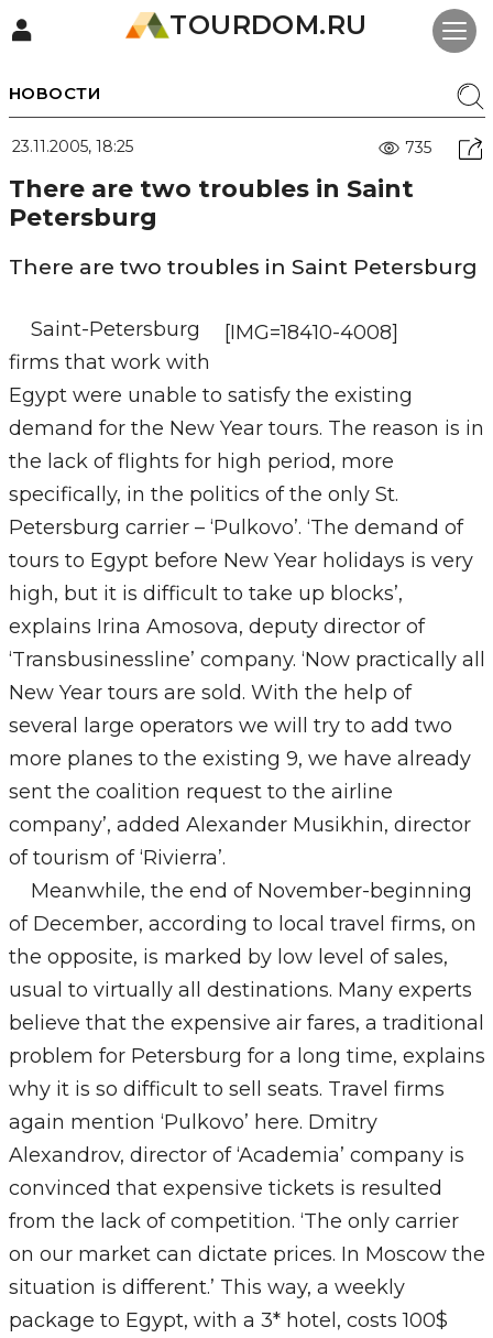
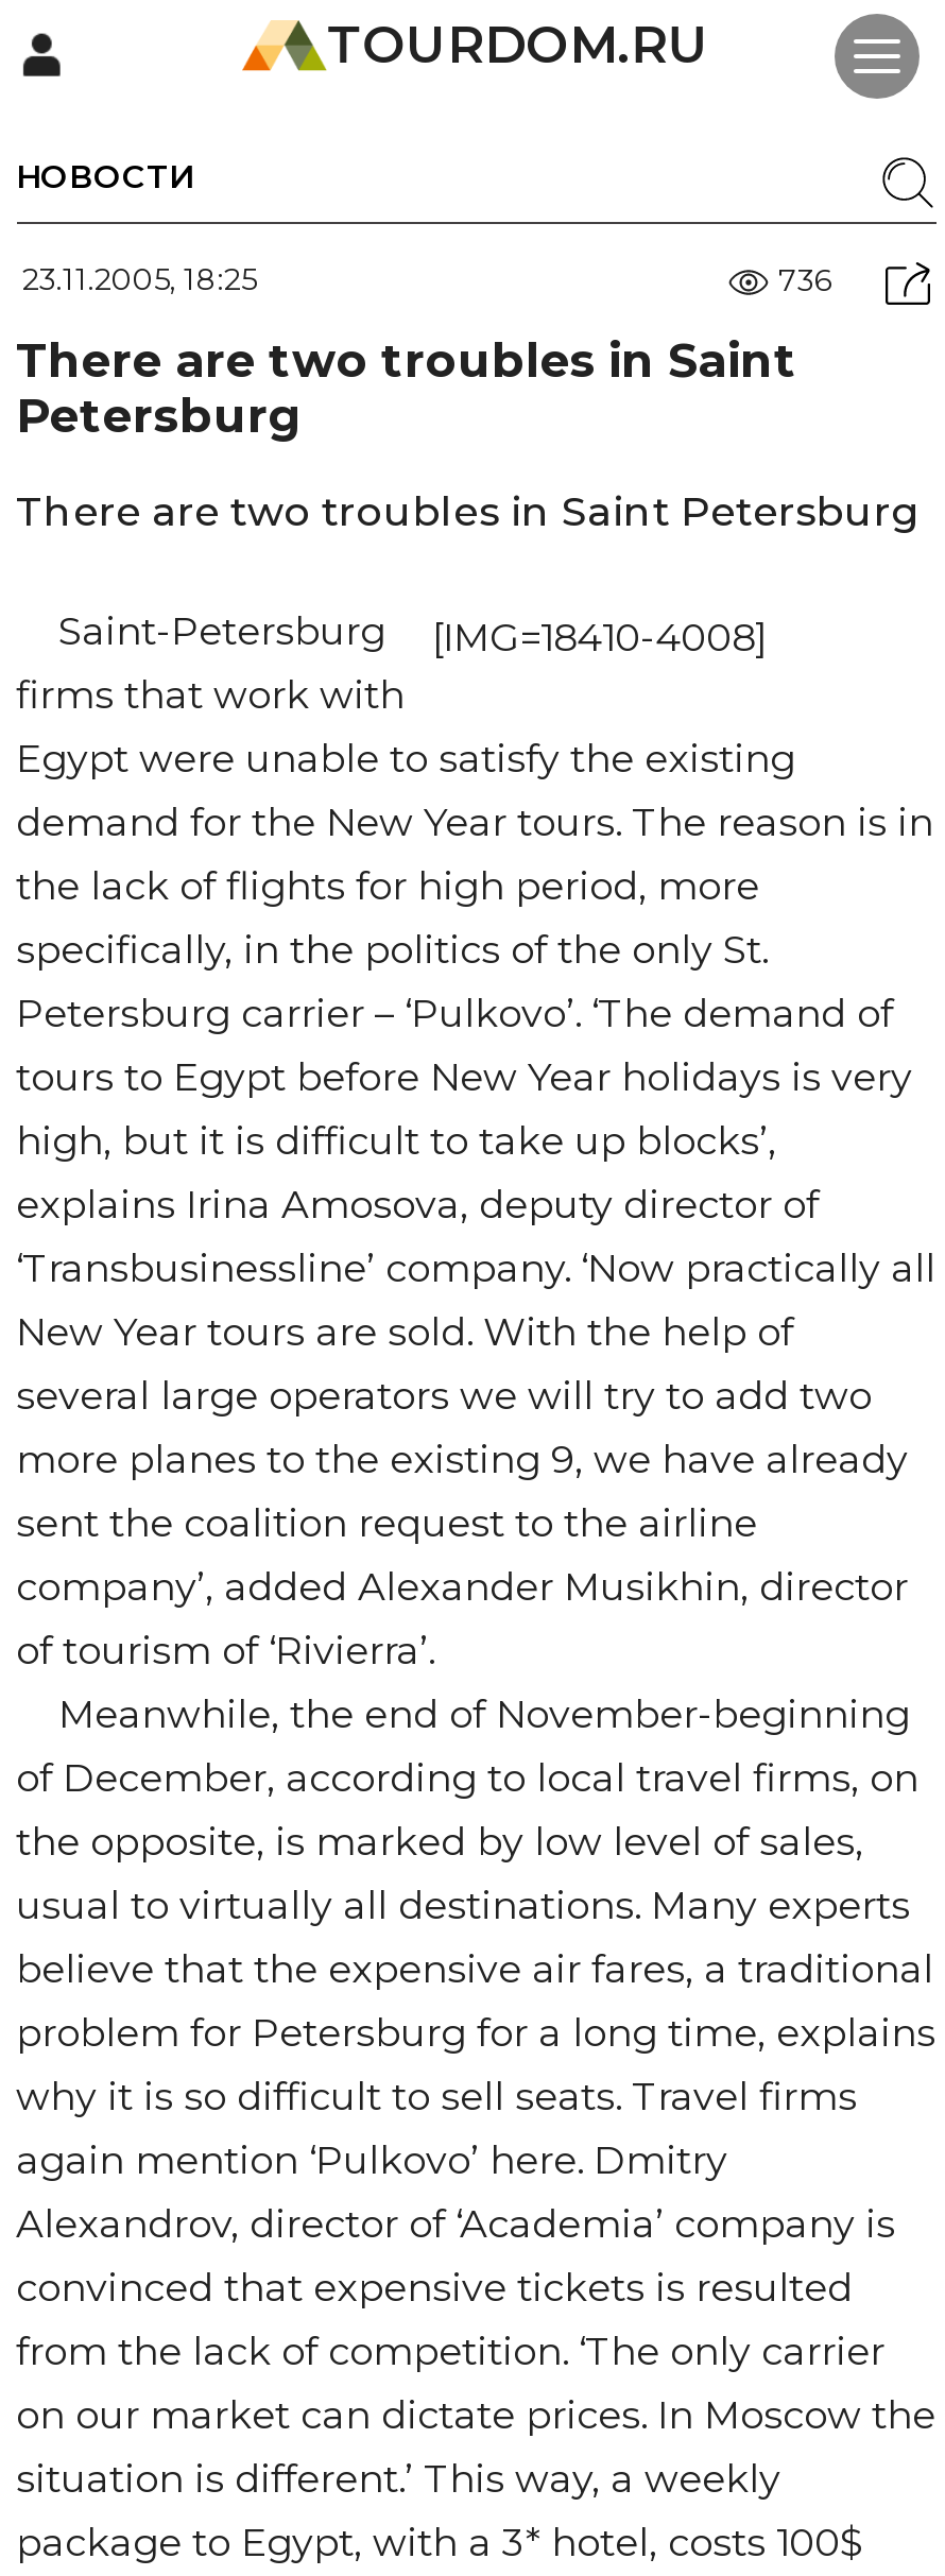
[400,137,431,157] 735 -> [770,262,831,300] 736

